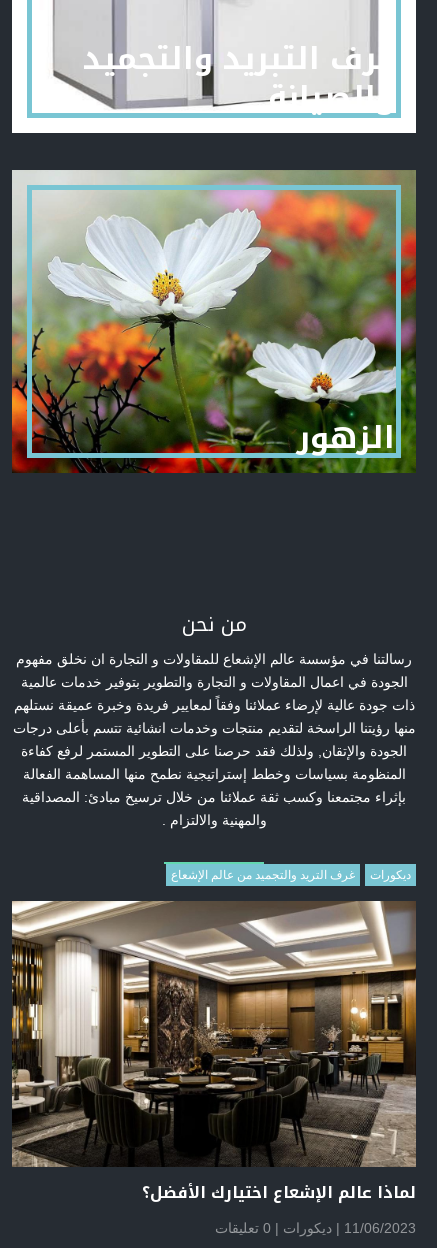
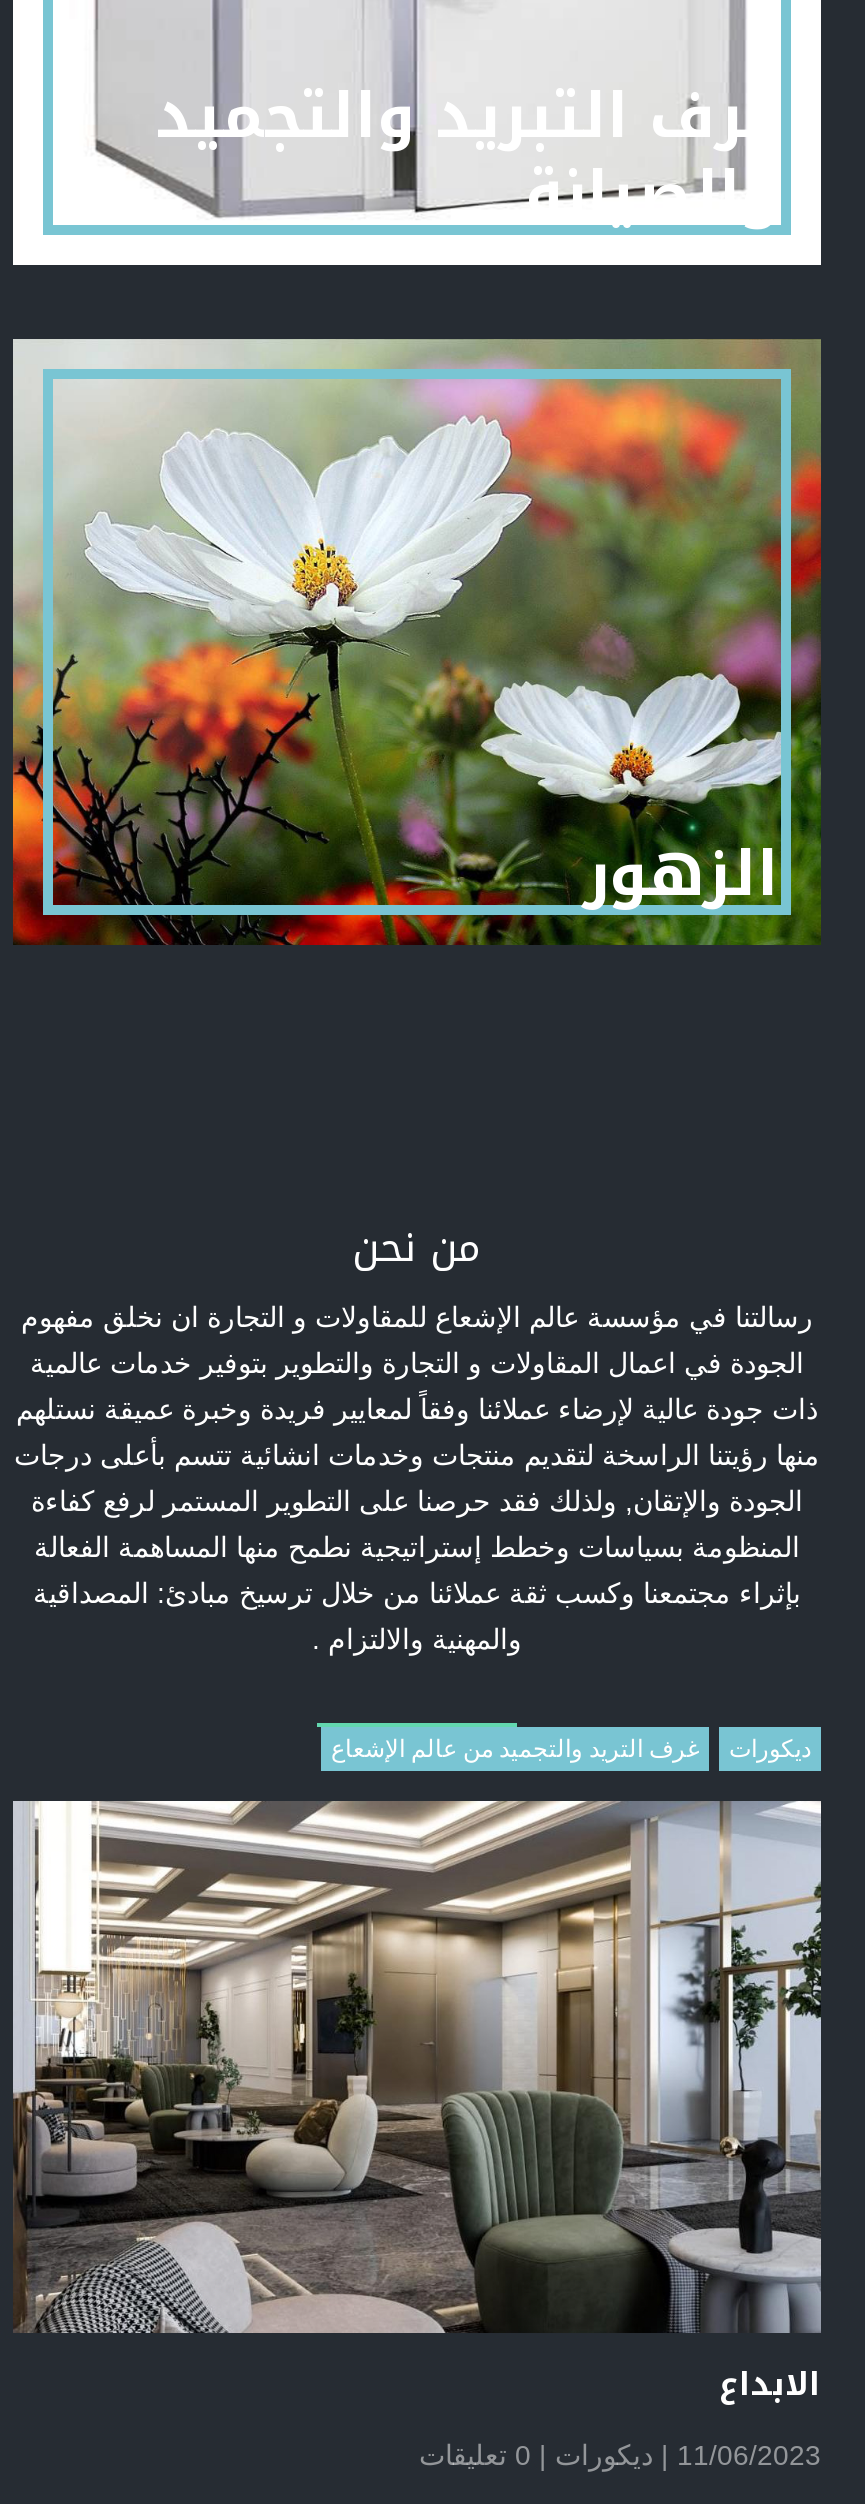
[11,900,417,1208] [image] | لماذا عالم الإشعاع اختيارك الأفضل؟ -> [11,1798,823,2416] [image] | الابداع

